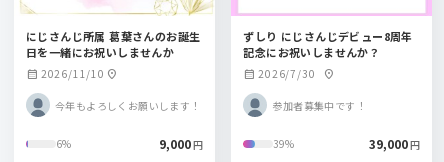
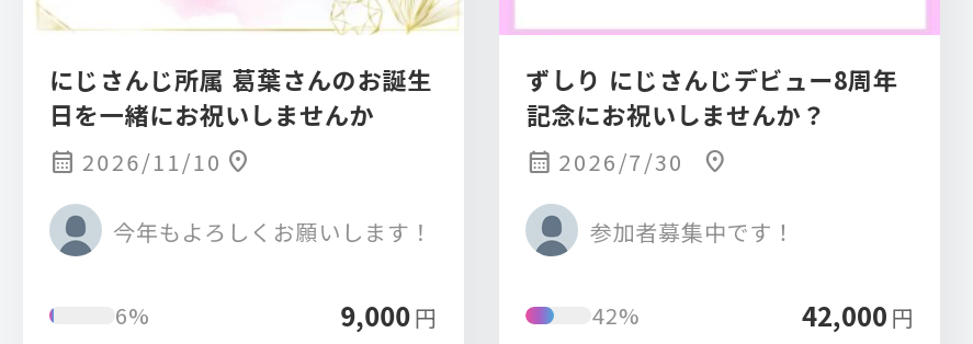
[273,136,294,151] 39% -> [592,298,638,331] 42%
[369,135,420,152] 39,000円 -> [802,297,914,334] 42,000円

